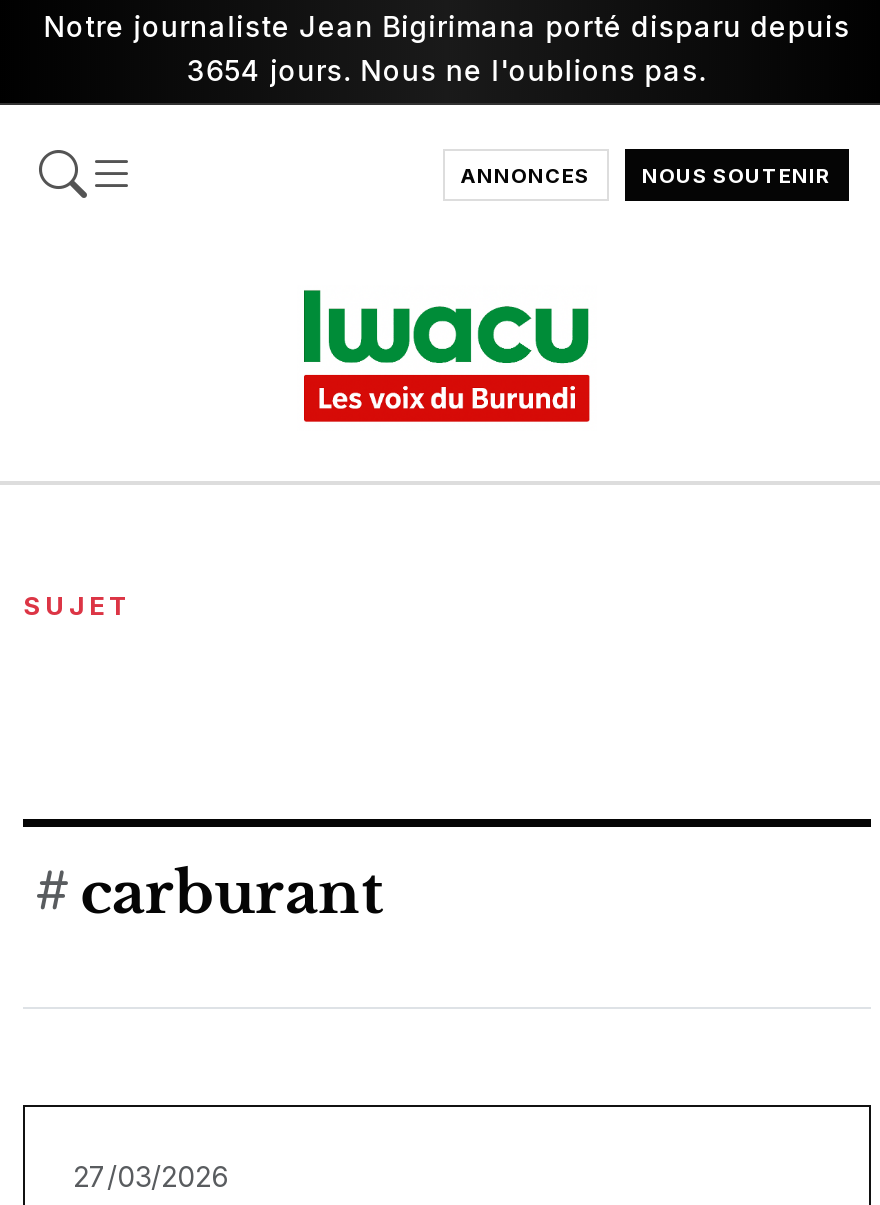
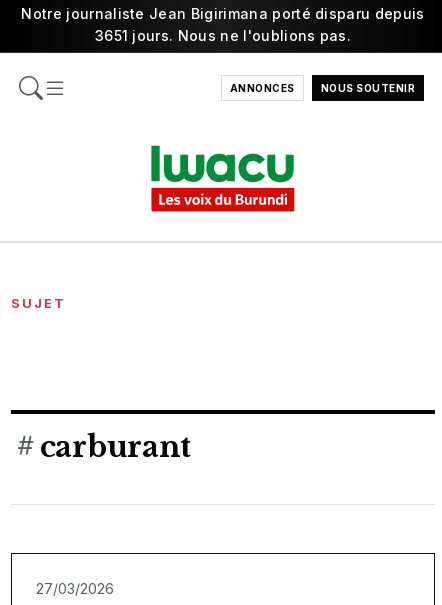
[187,53,707,87] 3654 jours. Nous ne l'oublions pas. -> [95,27,351,44] 3651 jours. Nous ne l'oublions pas.

